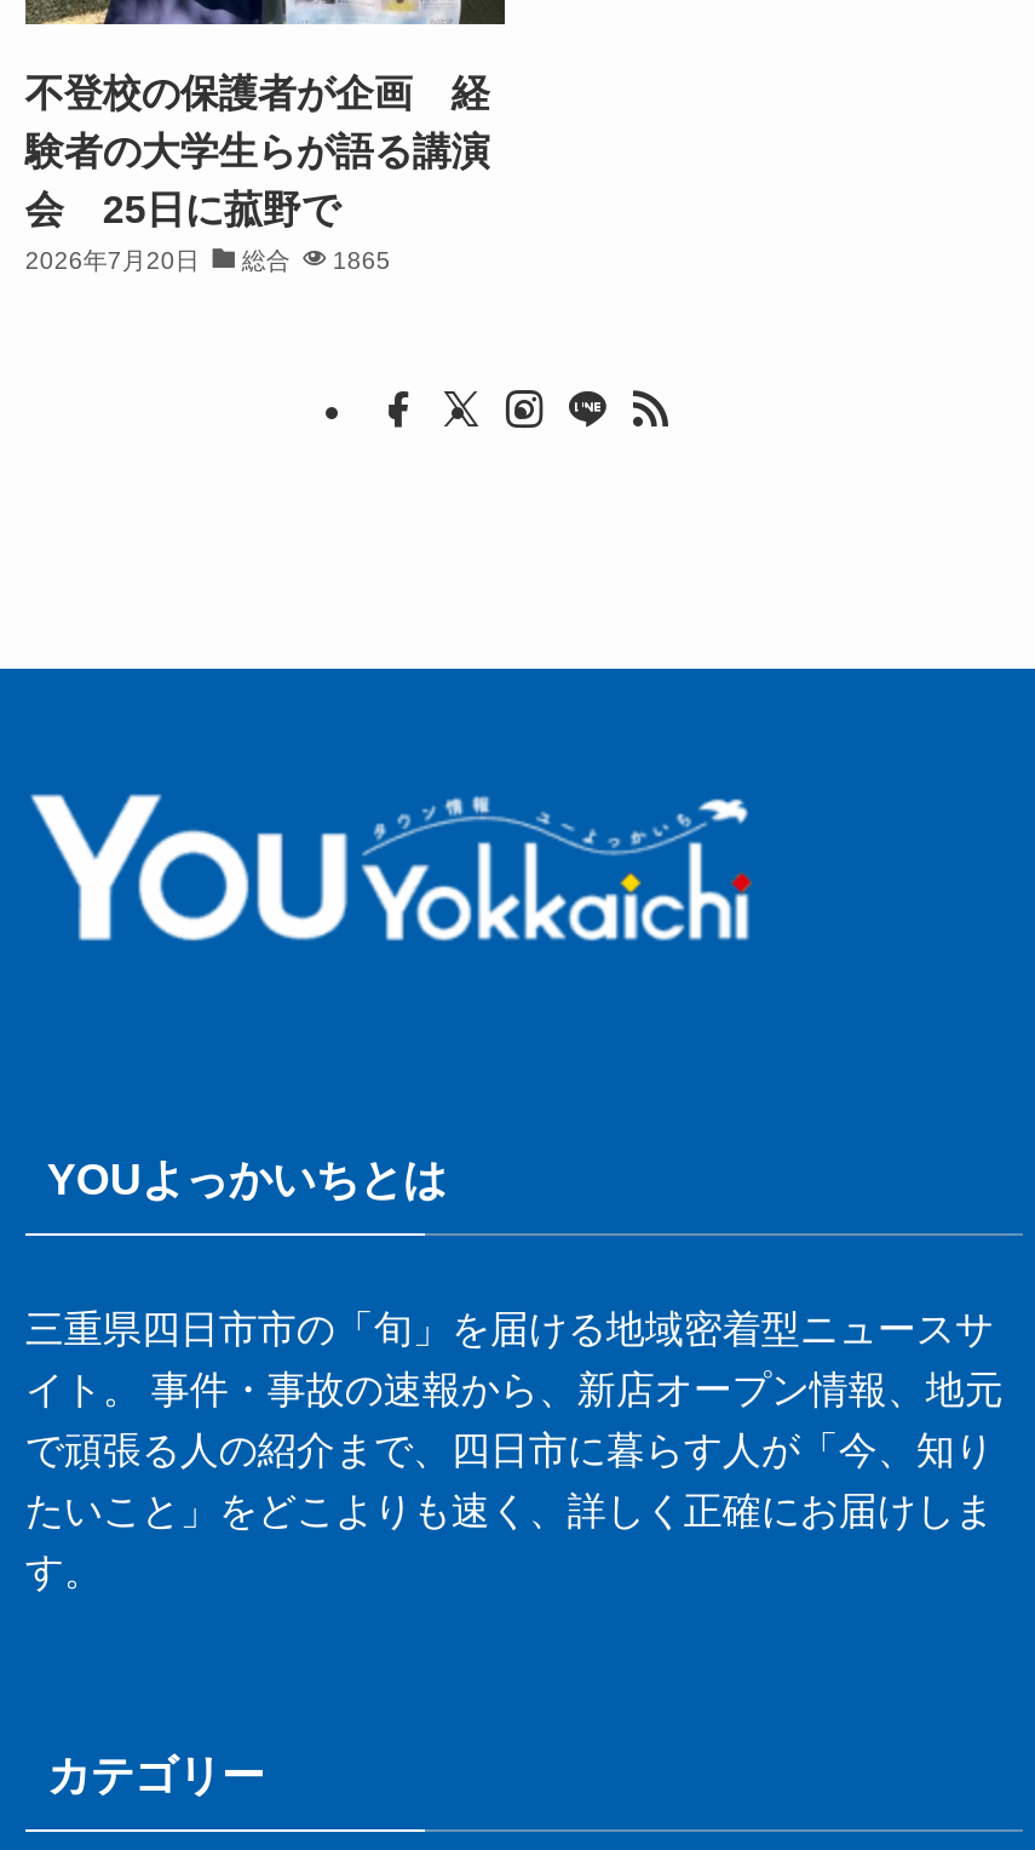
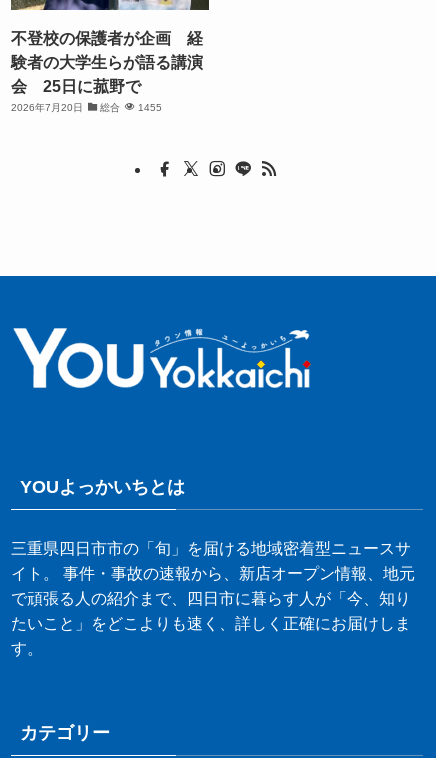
[25,247,391,274] 2026年7月20日 総合 1865 -> [11,102,162,113] 2026年7月20日 総合 1455

